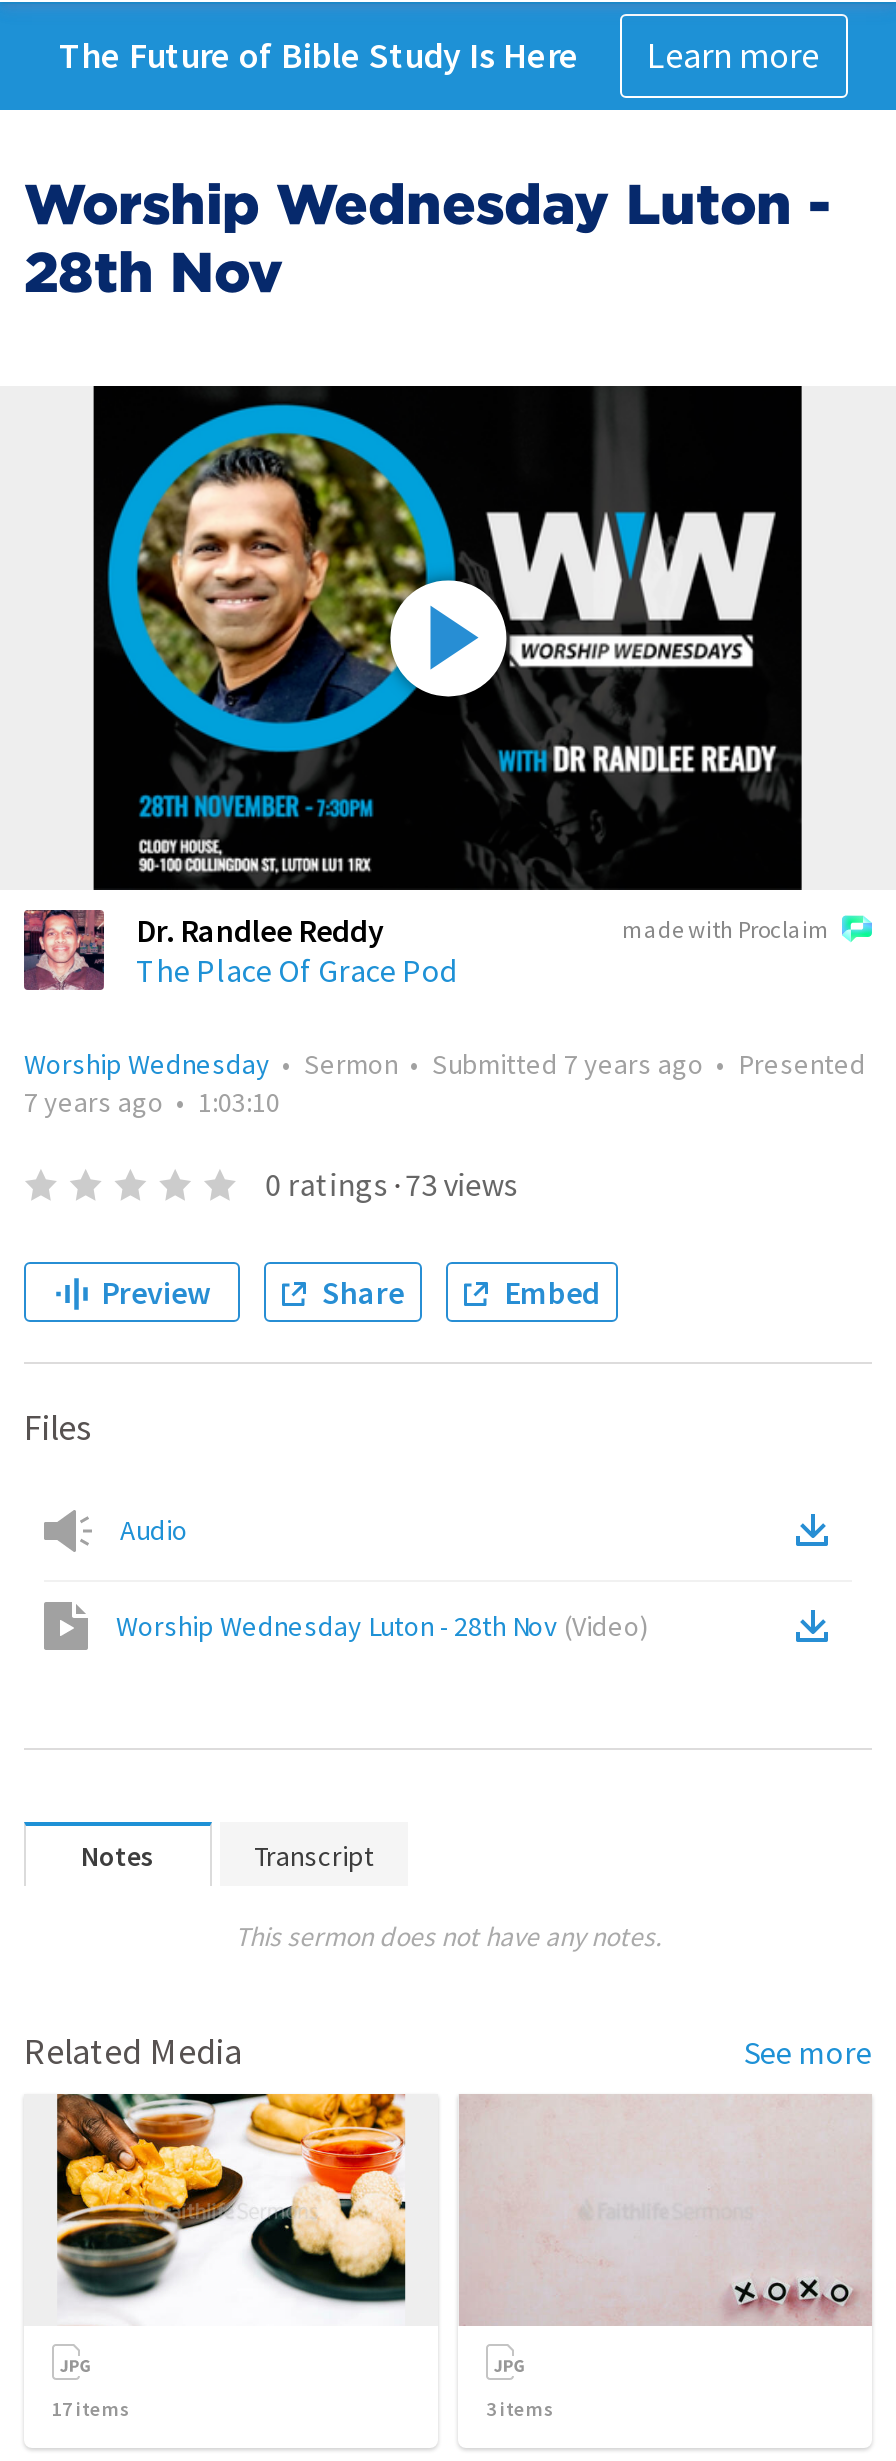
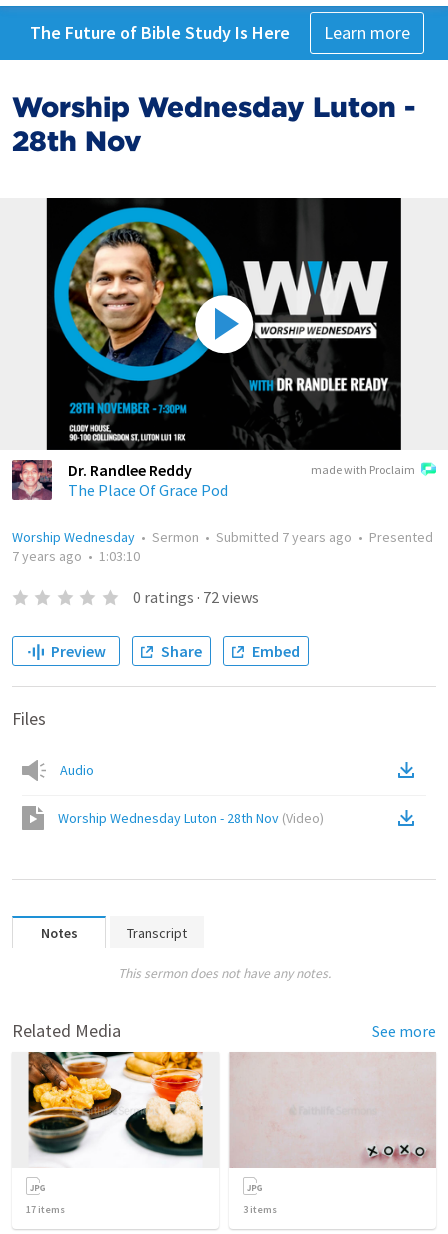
[265,1164,517,1204] 0 ratings · 73 views -> [133,587,259,607] 0 ratings · 72 views

